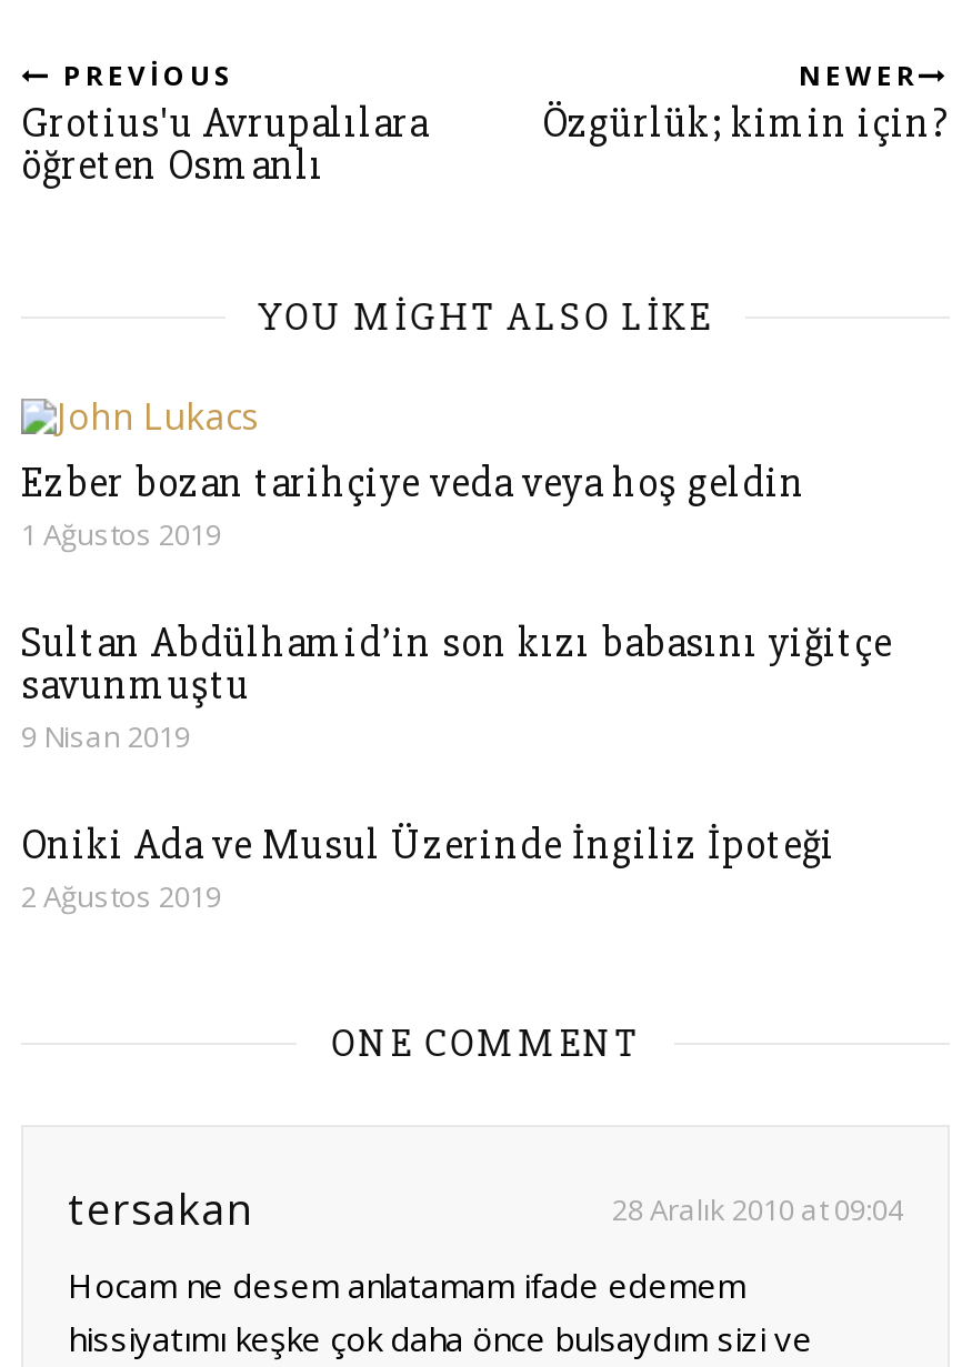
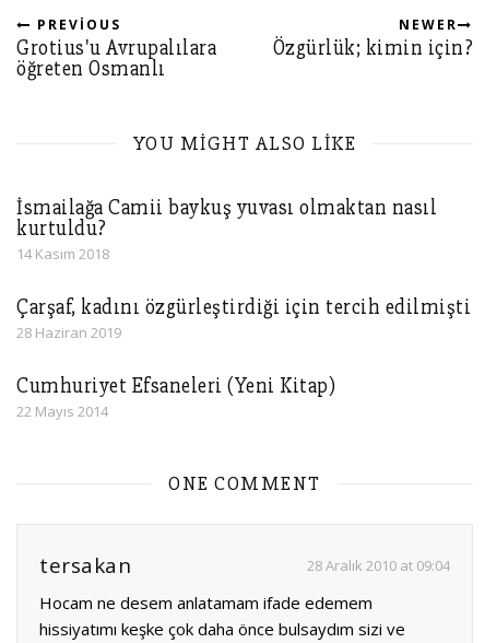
[21,456,805,554] Ezber bozan tarihçiye veda veya hoş geldin | 1 Ağustos 2019 -> [16,195,437,264] İsmailağa Camii baykuş yuvası olmaktan nasıl | kurtuldu? | 14 Kasım 2018
[21,616,892,756] Sultan Abdülhamid’in son kızı babasını yiğitçe | savunmuştu | 9 Nisan 2019 -> [16,294,471,342] Çarşaf, kadını özgürleştirdiği için tercih edilmişti | 28 Haziran 2019
[21,818,835,916] Oniki Ada ve Musul Üzerinde İngiliz İpoteği | 2 Ağustos 2019 -> [16,373,335,421] Cumhuriyet Efsaneleri (Yeni Kitap) | 22 Mayıs 2014

